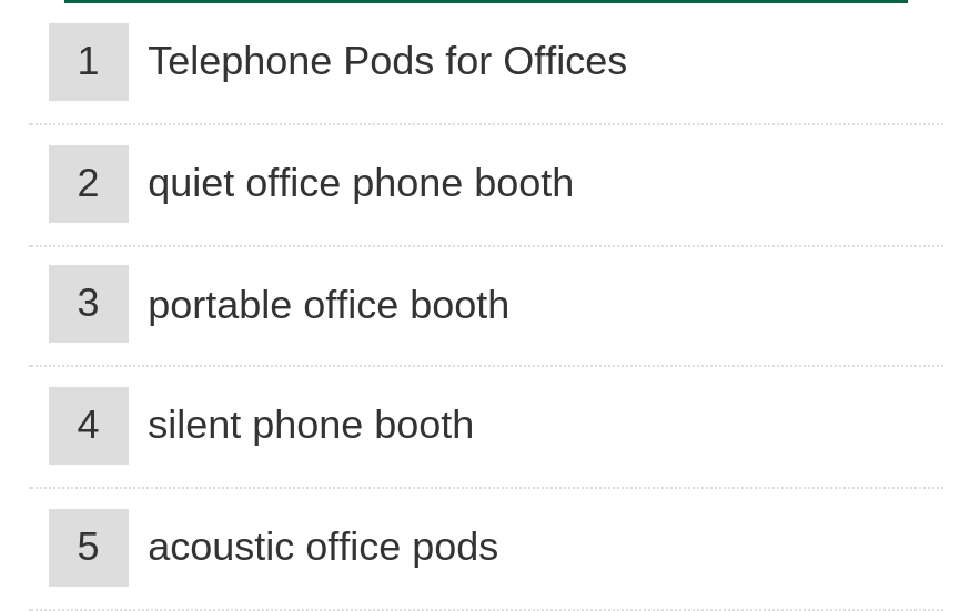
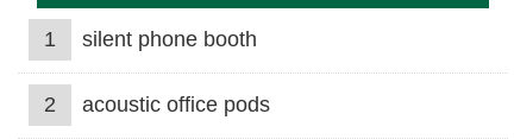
[77,39,627,447] Telephone Pods for Offices | 2 | quiet office phone booth | 3 | portable office booth | 4 -> none
[77,525,499,569] 5 acoustic office pods -> [44,92,270,116] 2 acoustic office pods

